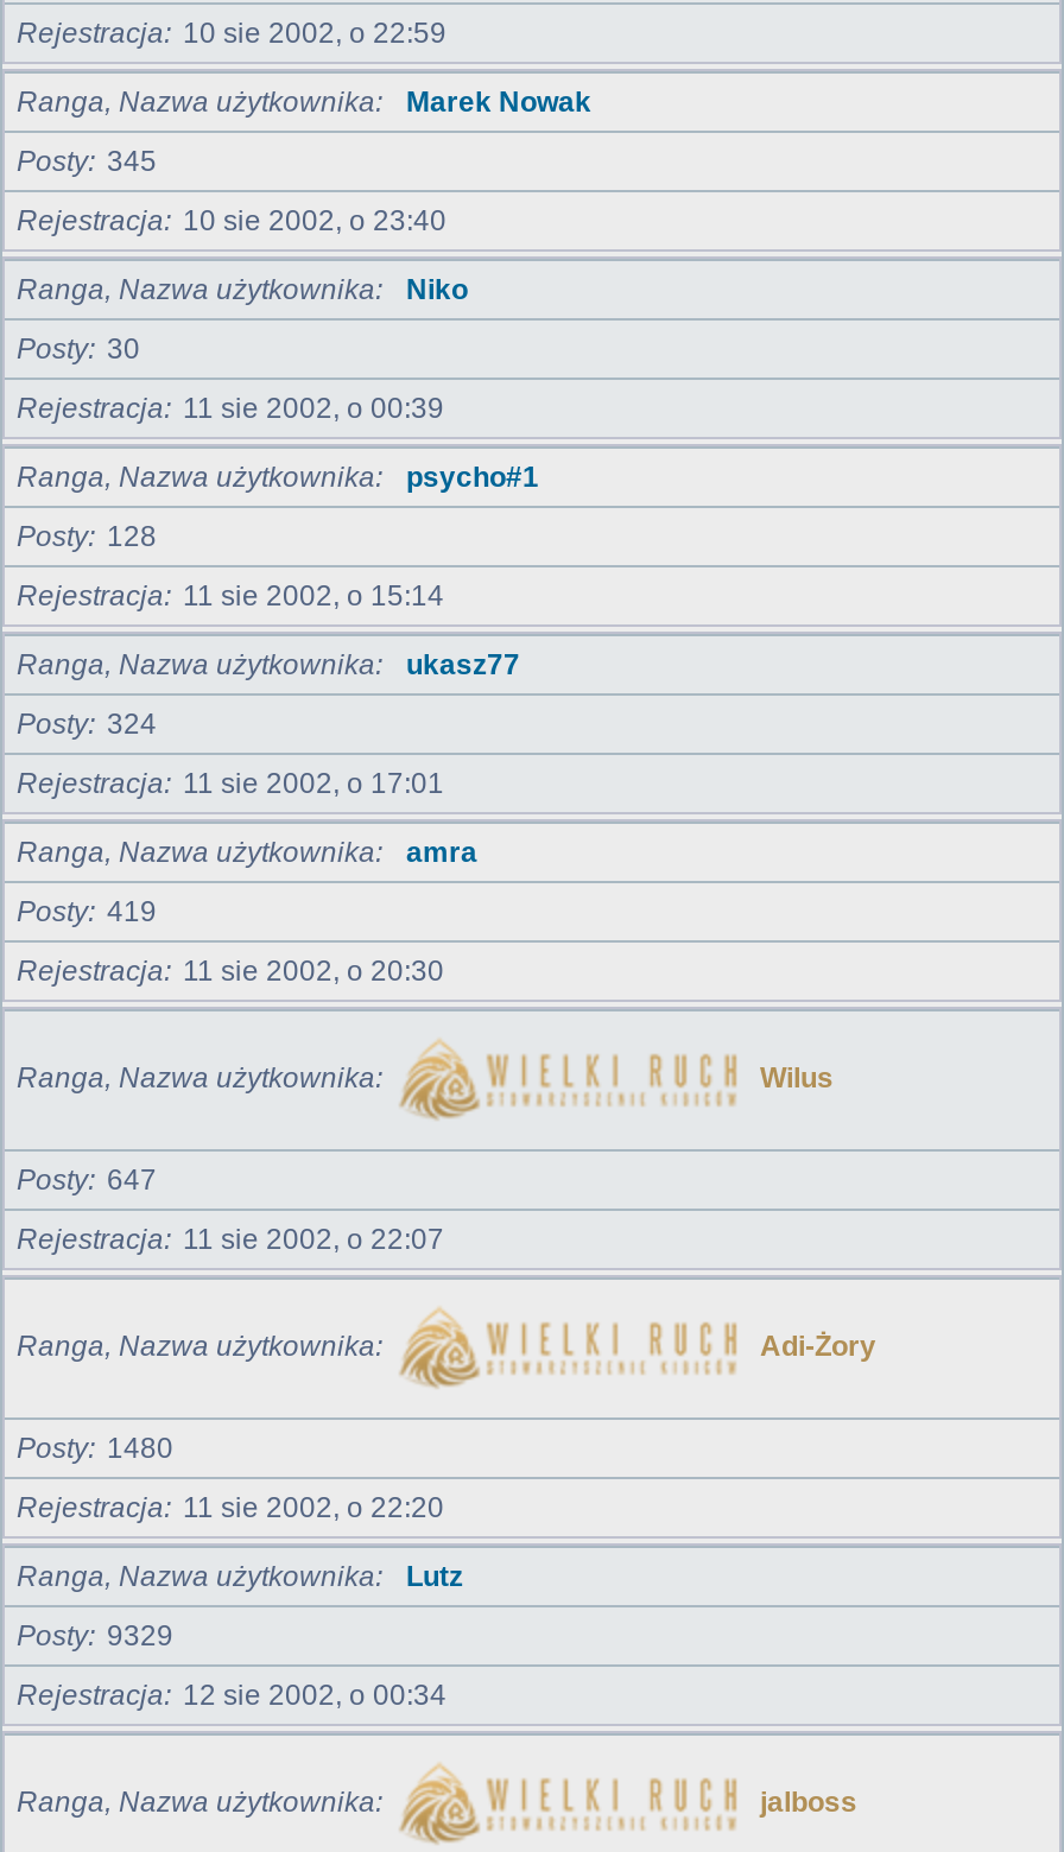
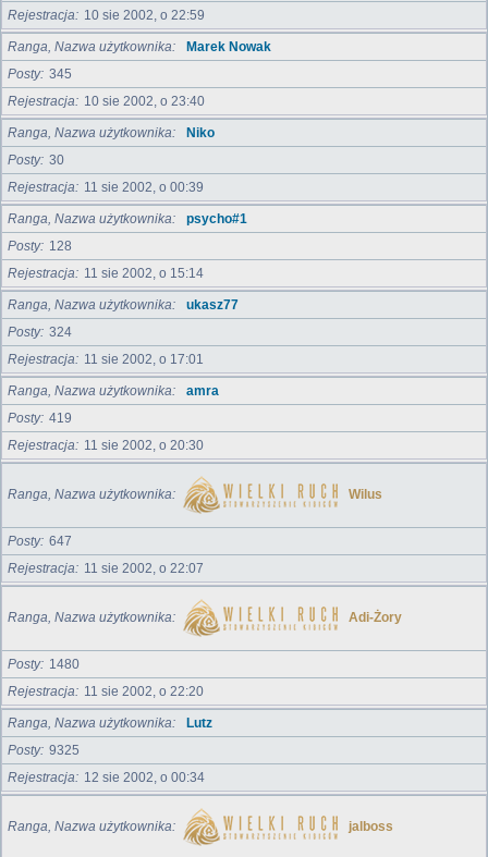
[17,1619,173,1653] Posty 9329 -> [8,743,80,758] Posty 9325

